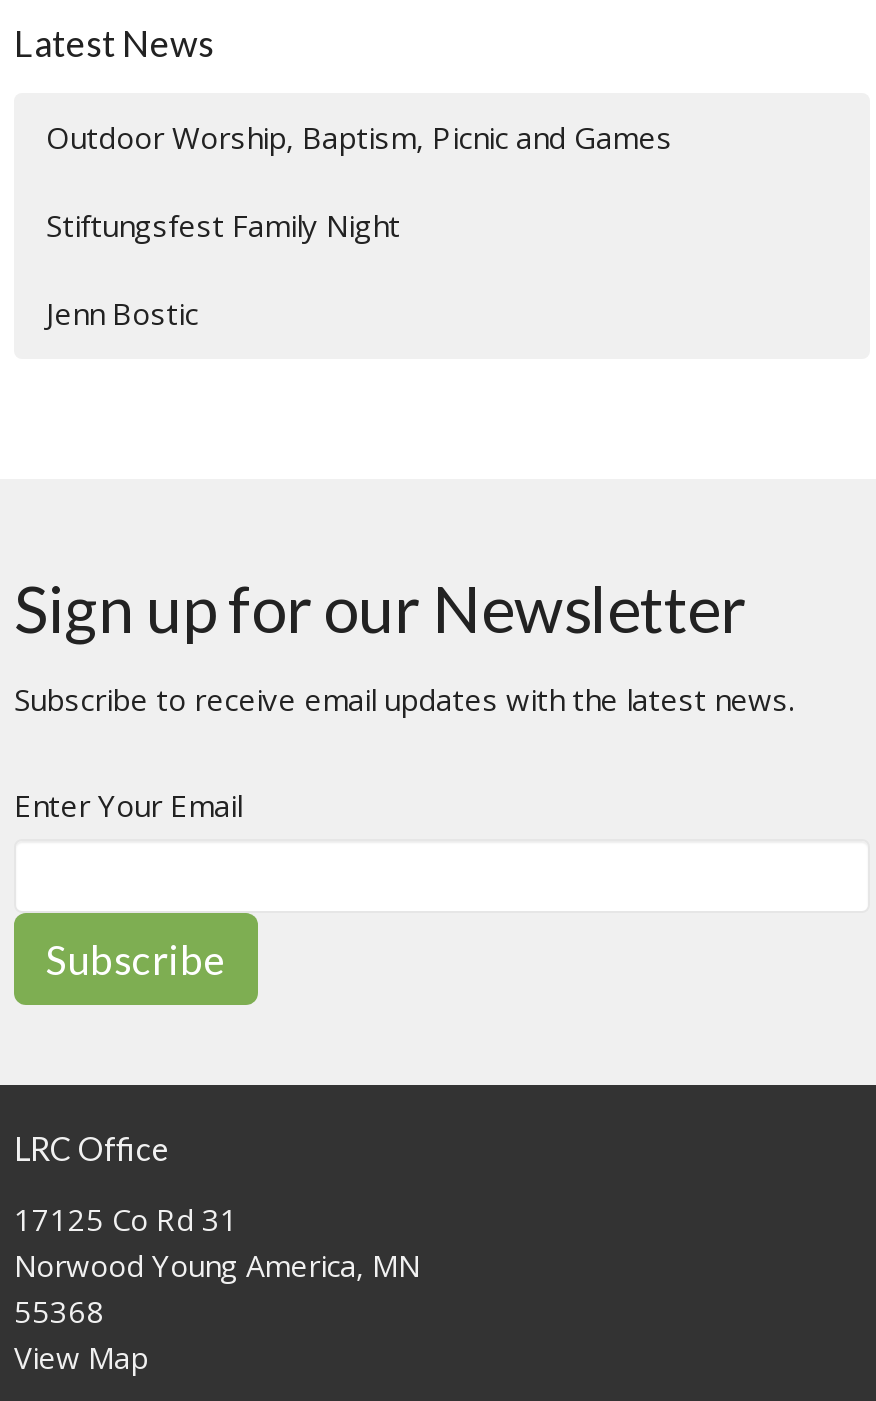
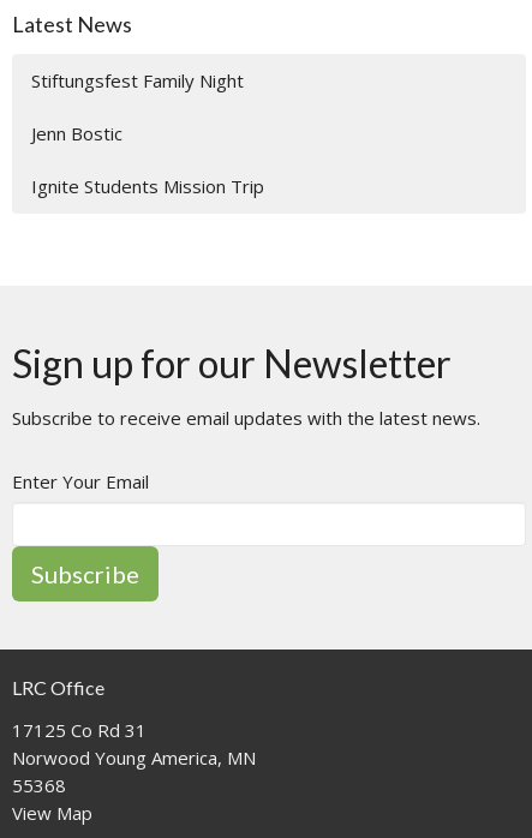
[46,118,672,158] Outdoor Worship, Baptism, Picnic and Games -> none
moved [46,206,400,334] -> [31,69,244,146]: Stiftungsfest Family Night | Jenn Bostic
none -> [31,175,264,199] Ignite Students Mission Trip

